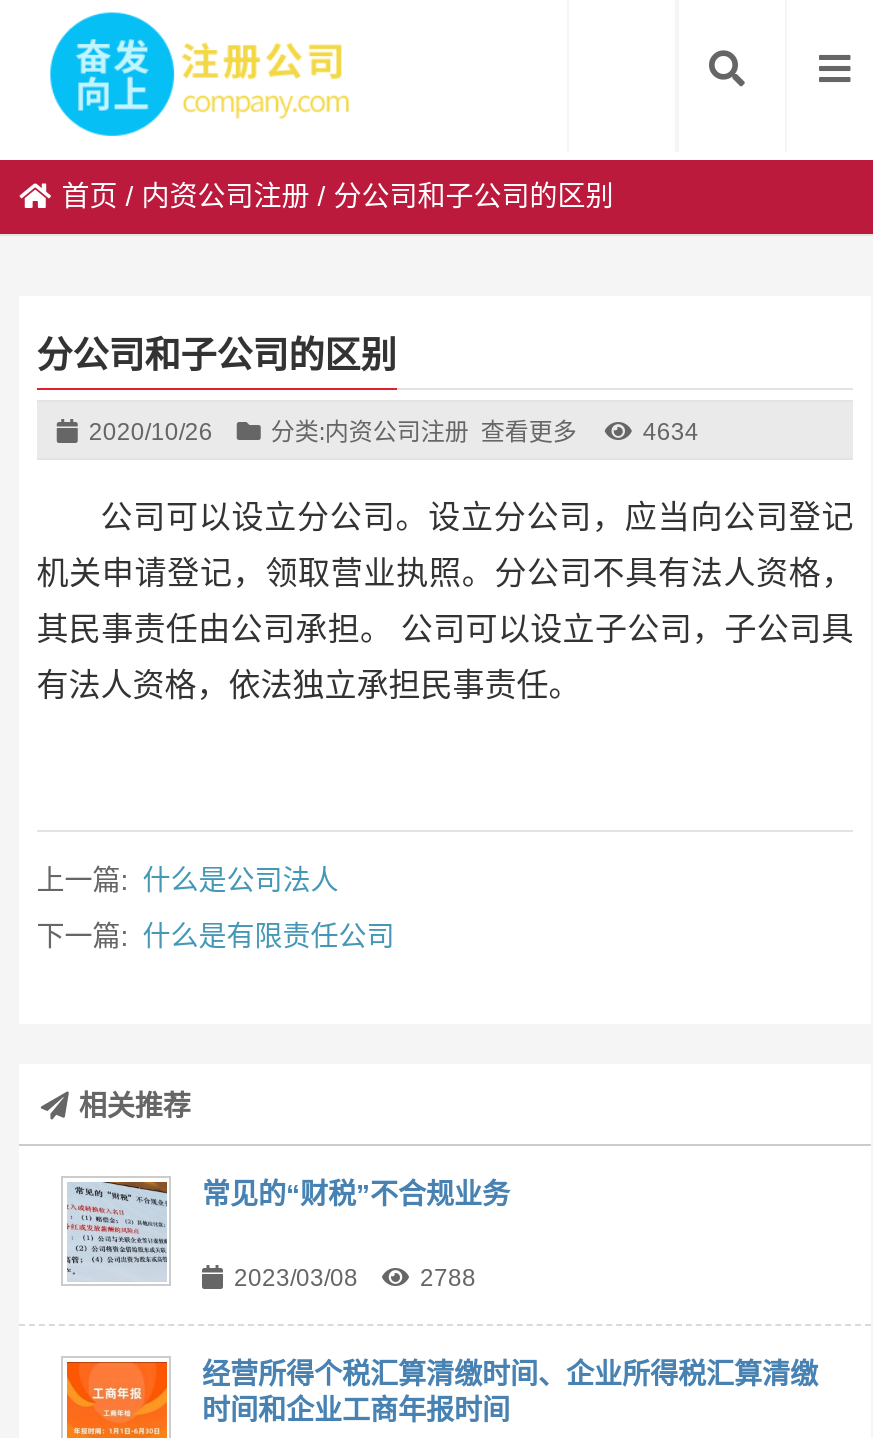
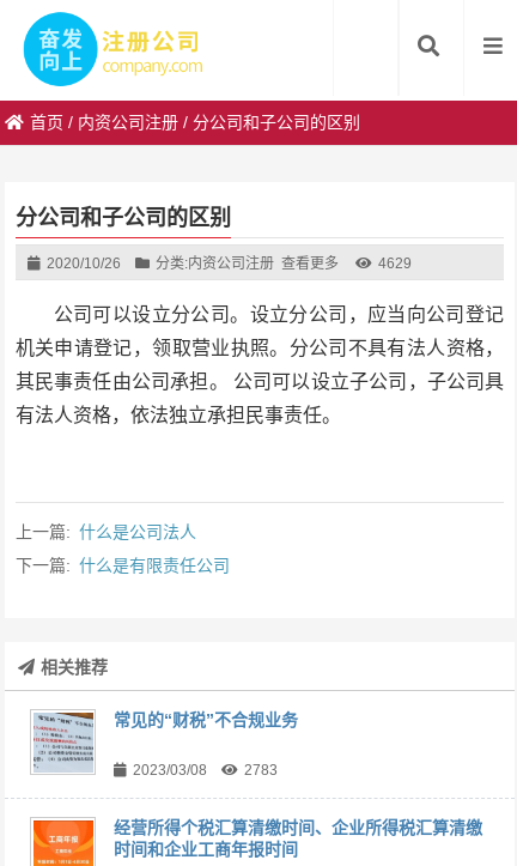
[643,418,699,446] 4634 -> [378,255,412,272] 4629
[420,1264,476,1292] 2788 -> [245,762,278,779] 2783

